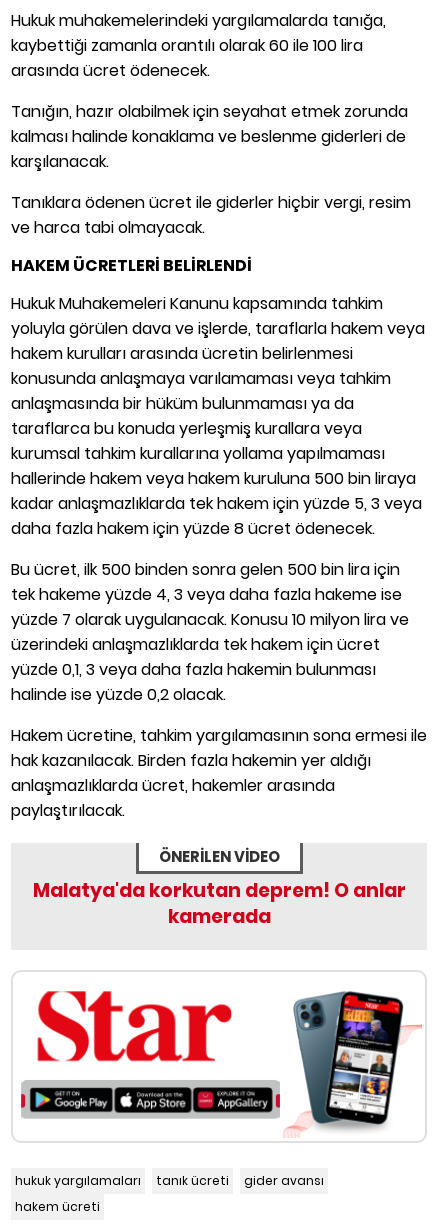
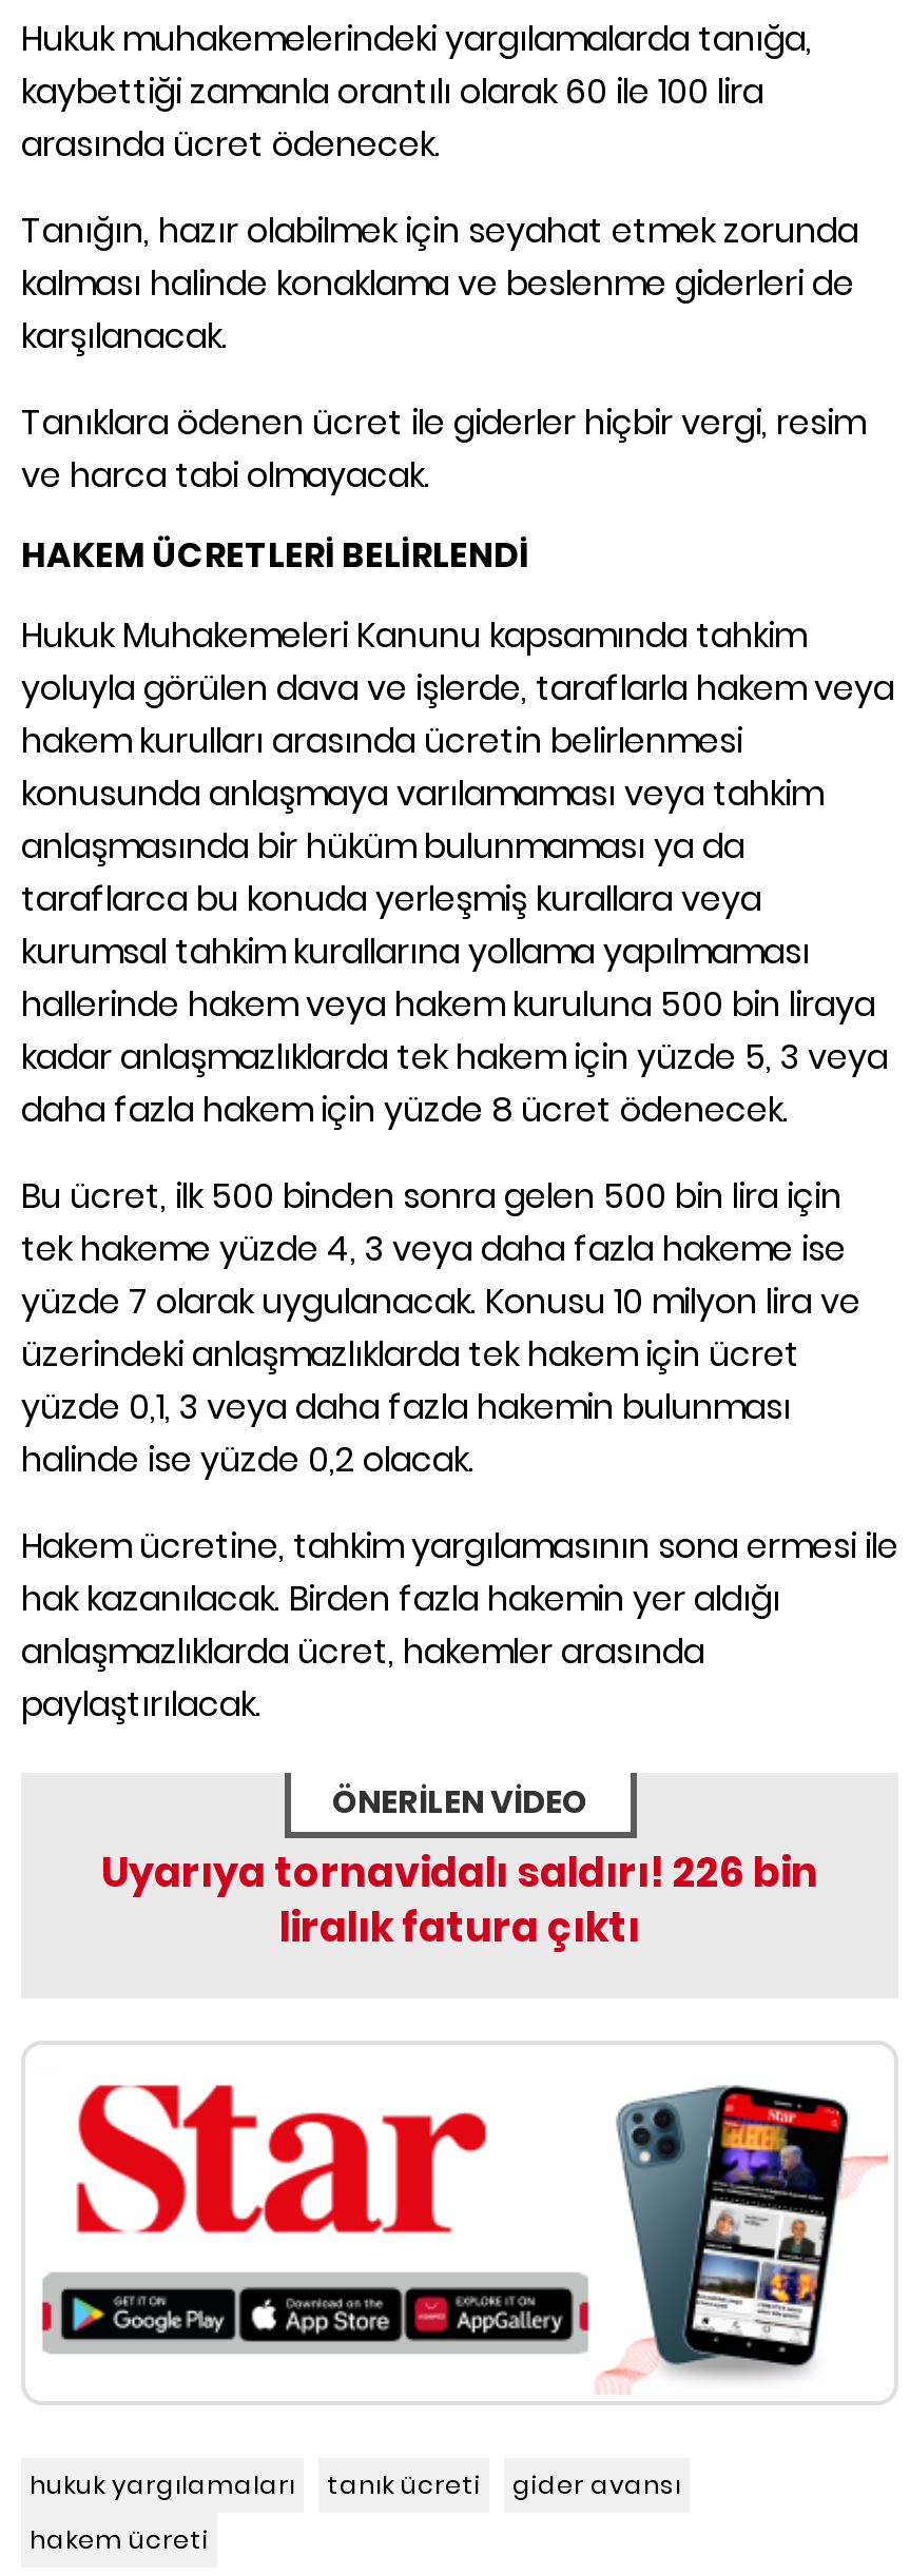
[32,877,405,930] Malatya'da korkutan deprem! O anlar | kamerada -> [101,1845,818,1957] Uyarıya tornavidalı saldırı! 226 bin | liralık fatura çıktı

